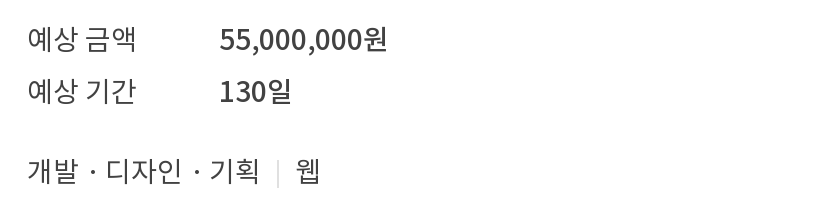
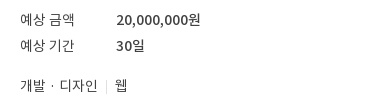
[219,22,389,58] 55,000,000원 -> [116,11,201,29] 20,000,000원
[219,74,293,110] 130일 -> [116,37,145,55] 30일
[27,154,261,190] 개발 · 디자인 · 기획 -> [20,77,98,95] 개발 · 디자인

